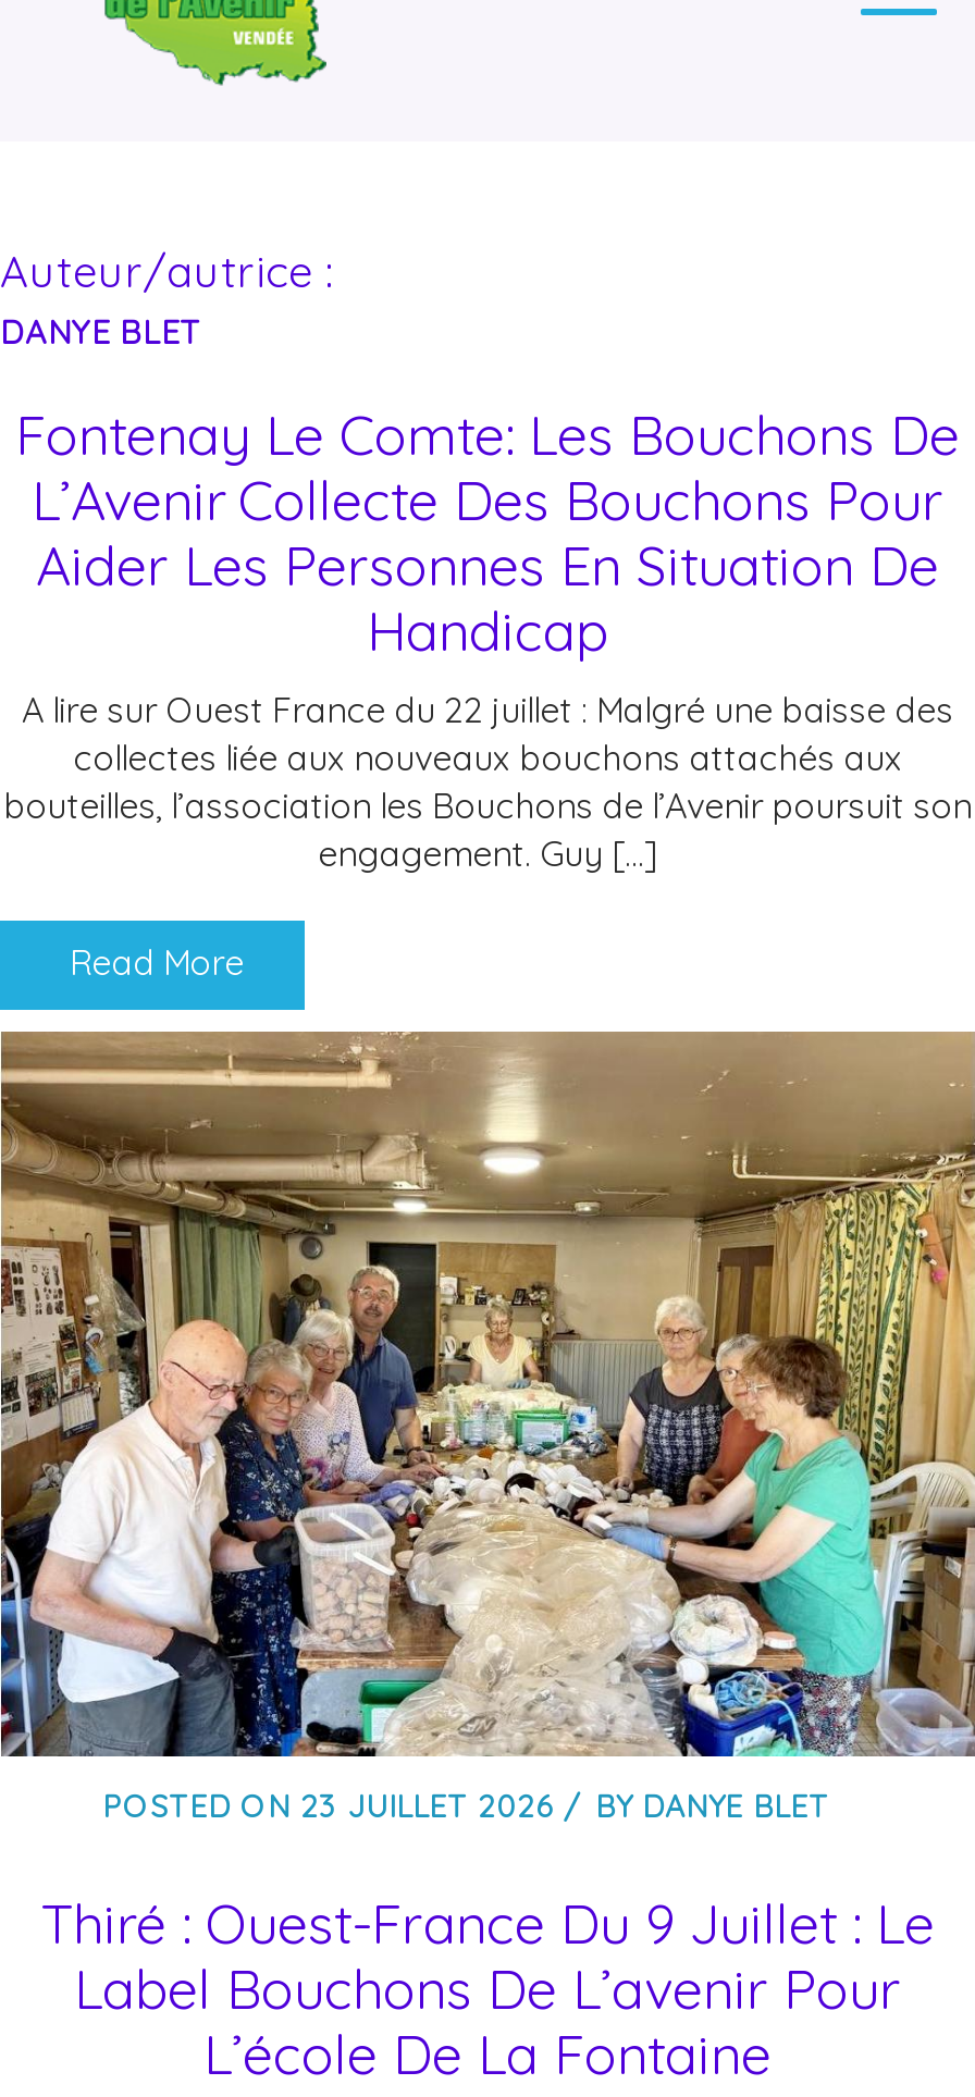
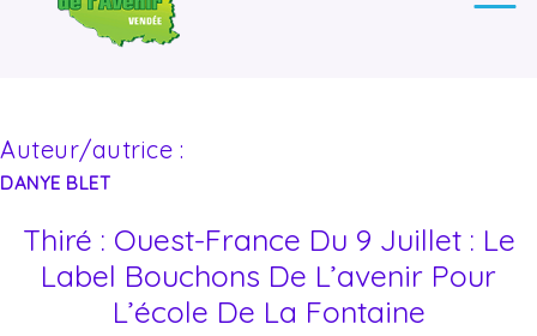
[3,400,972,983] Fontenay Le Comte: Les Bouchons De | L’Avenir Collecte Des Bouchons Pour | Aider Les Personnes En Situation De | Handicap | A lire sur Ouest France du 22 juillet : Malgré une baisse des | collectes liée aux nouveaux bouchons attachés aux | bouteilles, l’association les Bouchons de l’Avenir poursuit son | engagement. Guy […] | Read More -> none
[7,1029,968,1826] [image] | POSTED ON 23 JUILLET 2026 | BY DANYE BLET -> none

